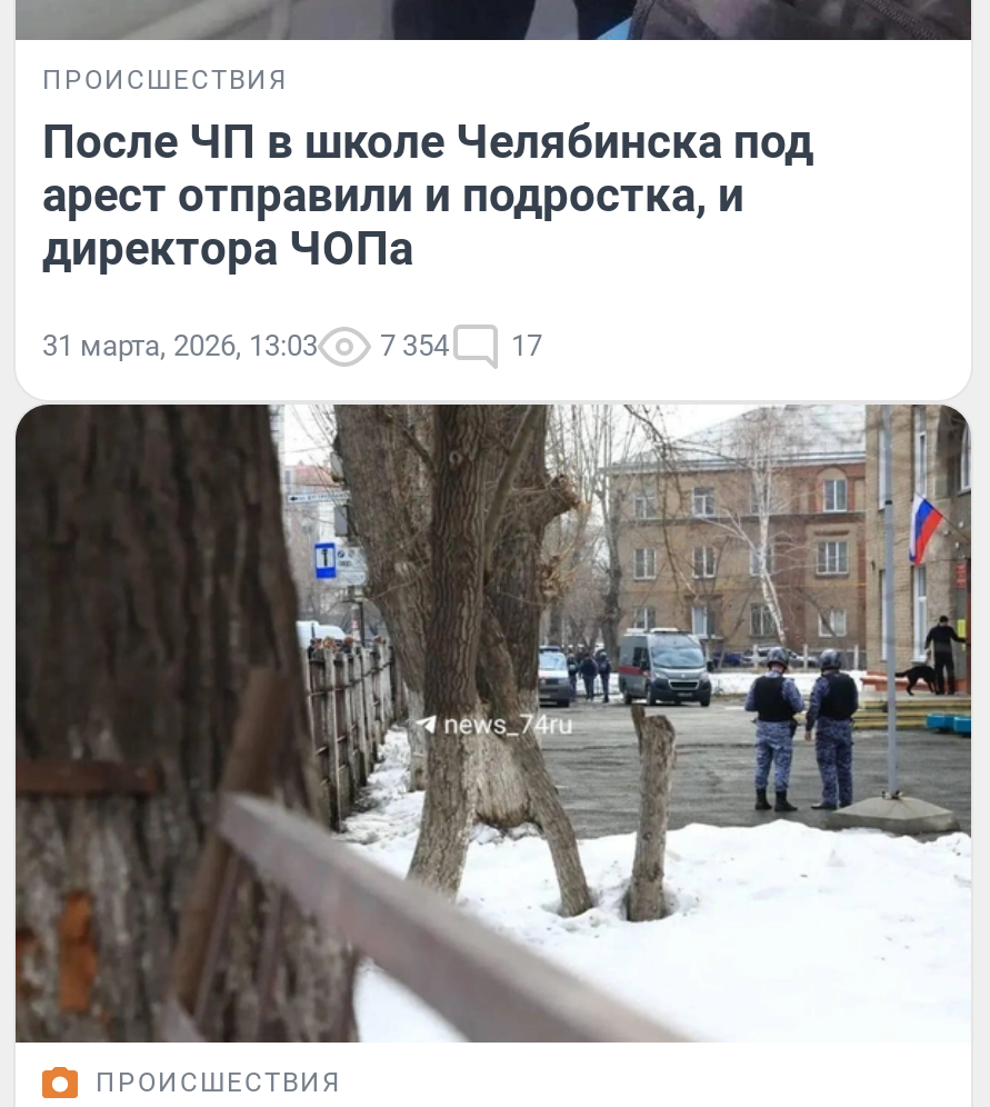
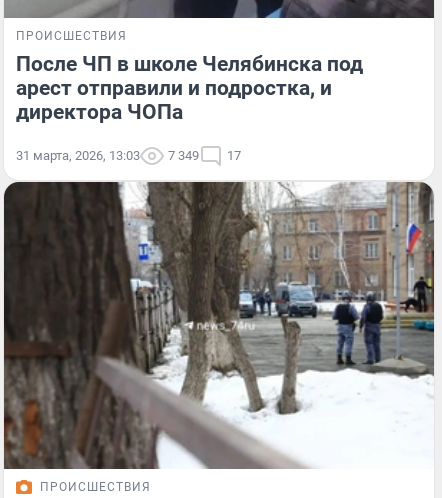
[42,329,542,362] 31 марта, 2026, 13:03 7 354 17 -> [16,148,241,163] 31 марта, 2026, 13:03 7 349 17

